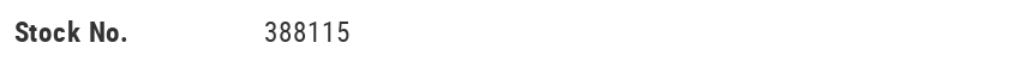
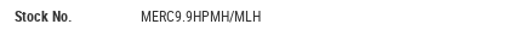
[264,17,351,50] 388115 -> [141,9,261,26] MERC9.9HPMH/MLH

